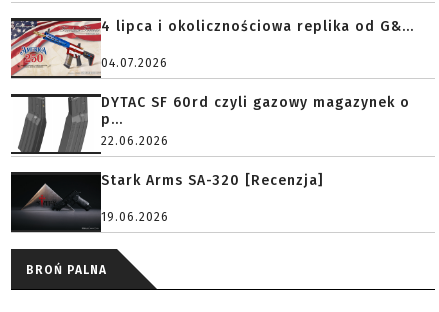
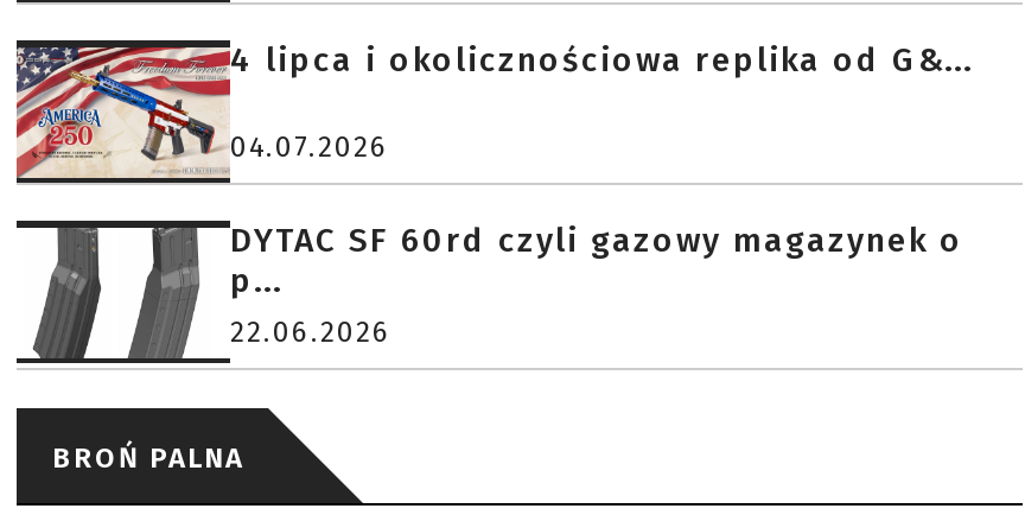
[10,172,325,233] [image] | Stark Arms SA-320 [Recenzja] | 19.06.2026 -> none

